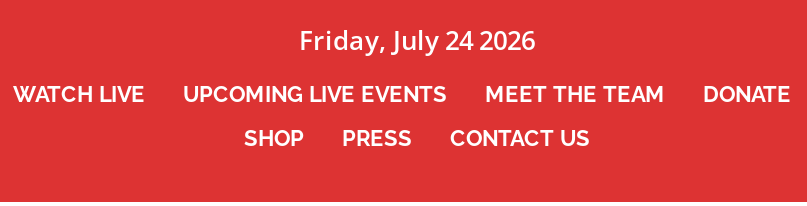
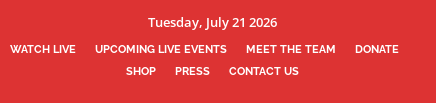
[299,22,535,58] Friday, July 24 2026 -> [147,13,276,31] Tuesday, July 21 2026

